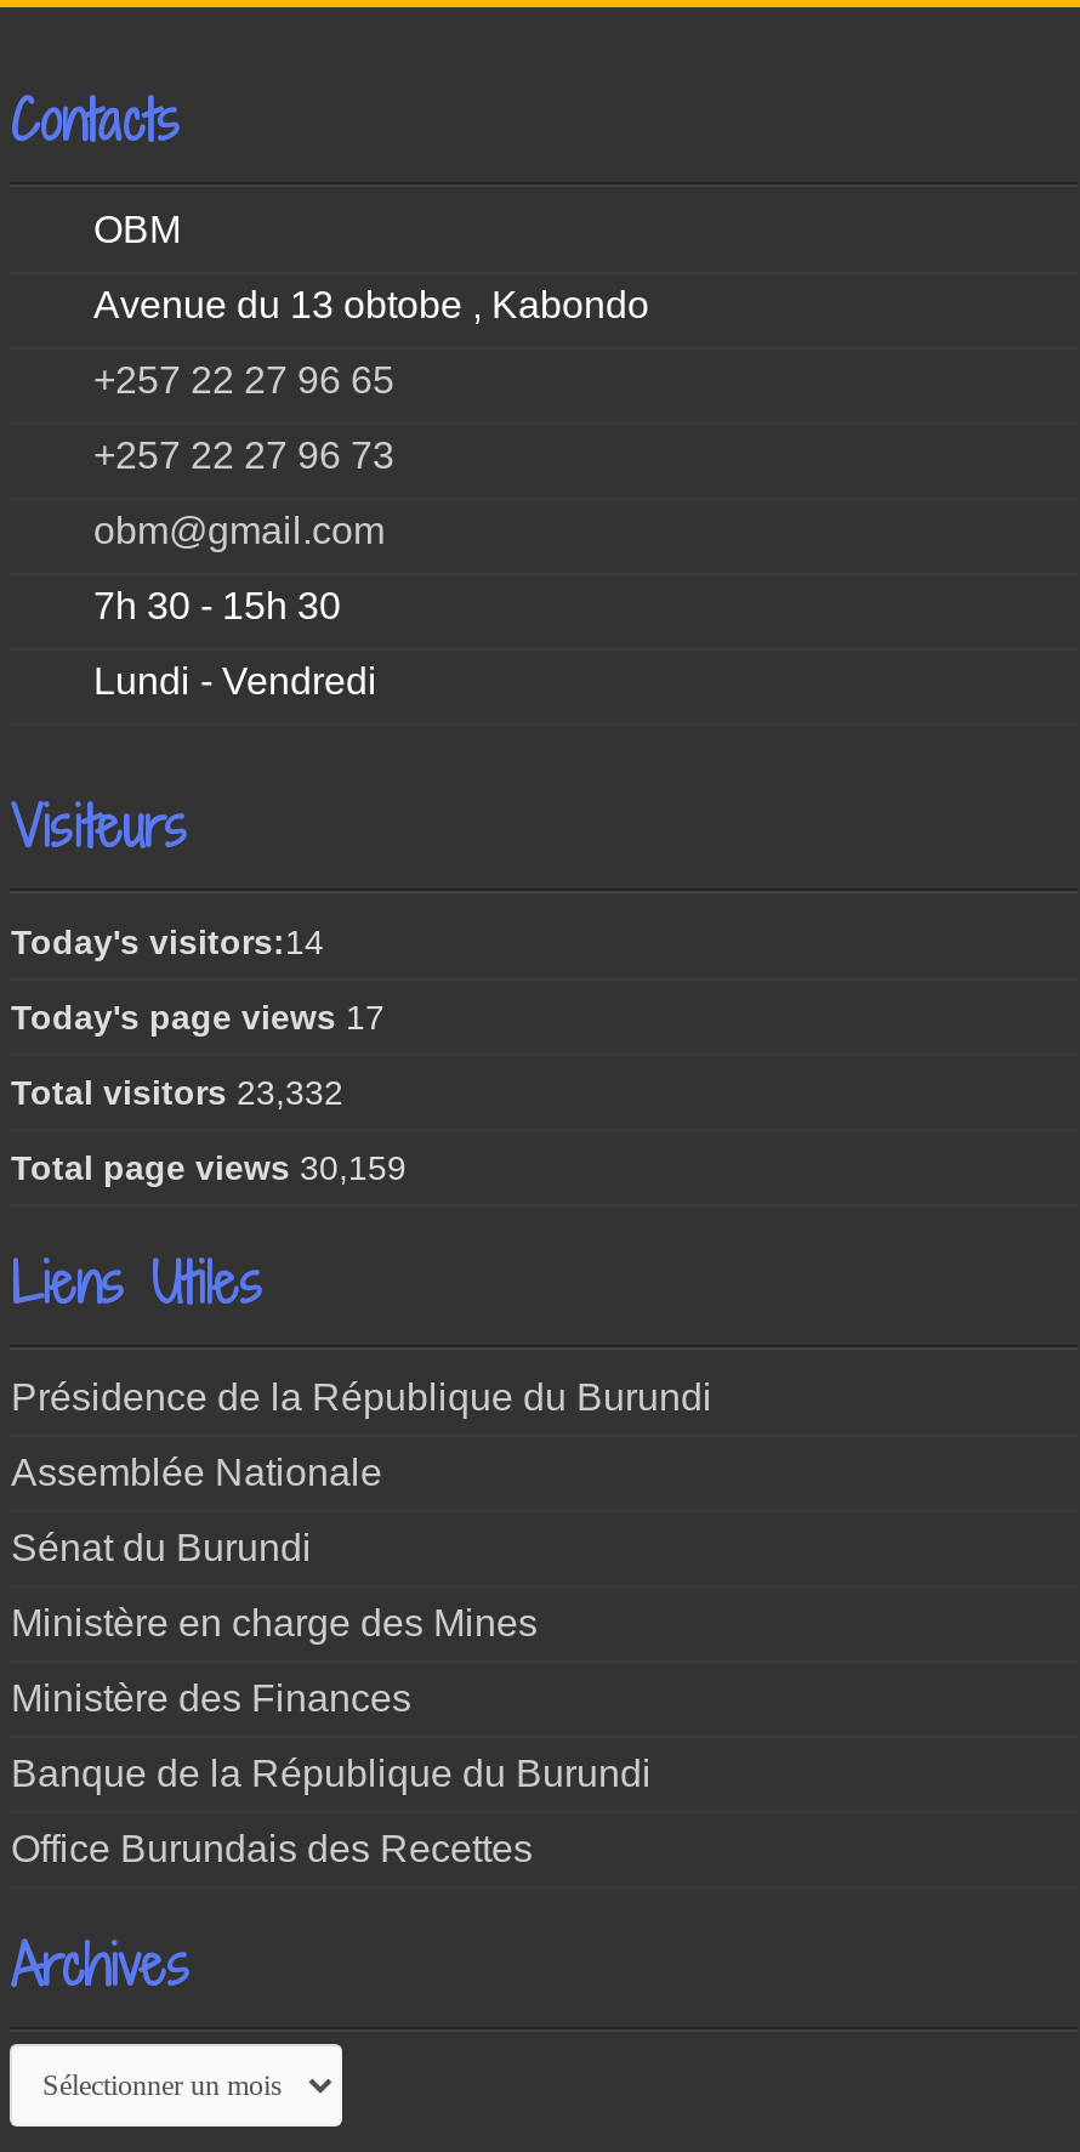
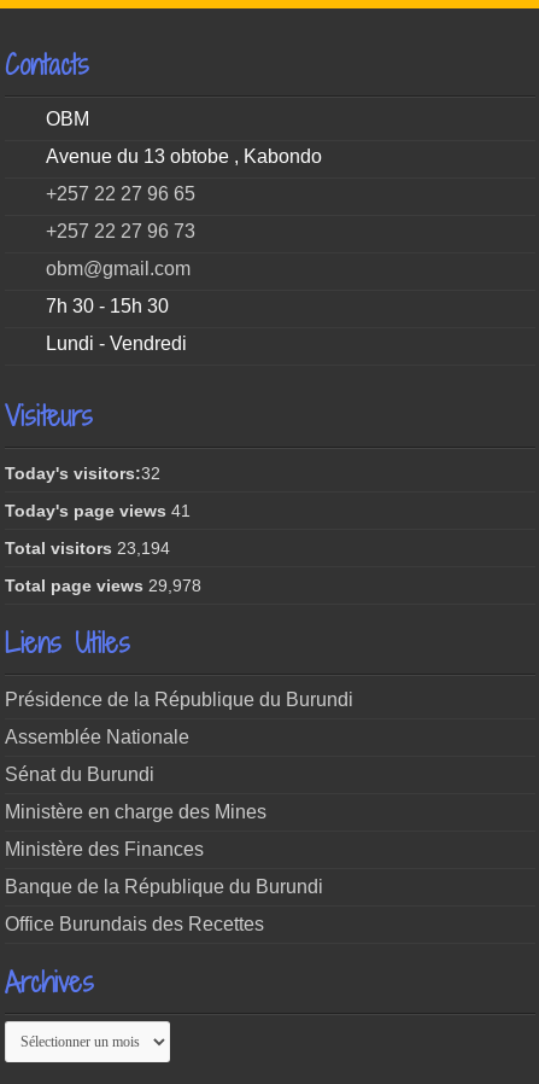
[11,923,324,962] Today's visitors:14 -> [5,463,161,482] Today's visitors:32
[11,998,385,1037] Today's page views 17 -> [5,501,191,520] Today's page views 41
[11,1073,343,1112] Total visitors 23,332 -> [5,538,171,557] Total visitors 23,194
[11,1149,407,1188] Total page views 30,159 -> [5,575,202,595] Total page views 29,978

